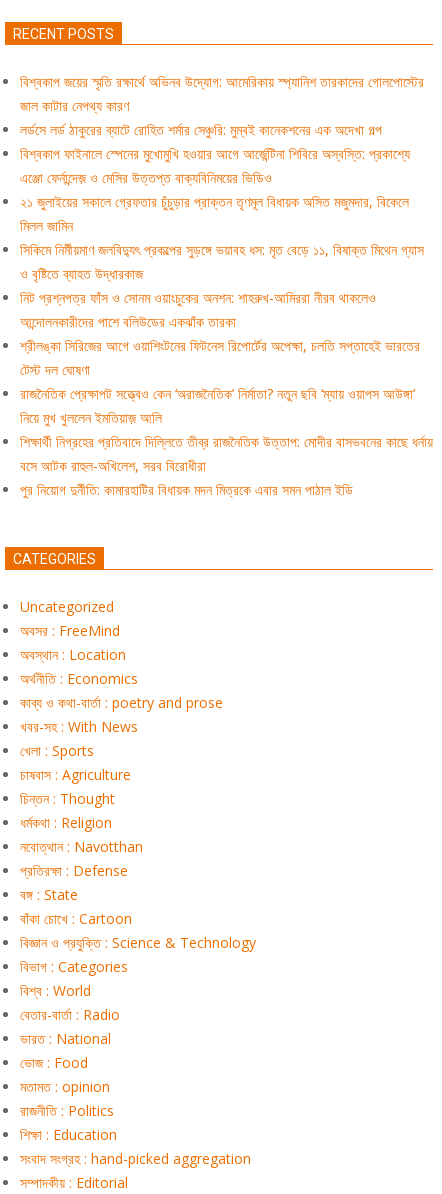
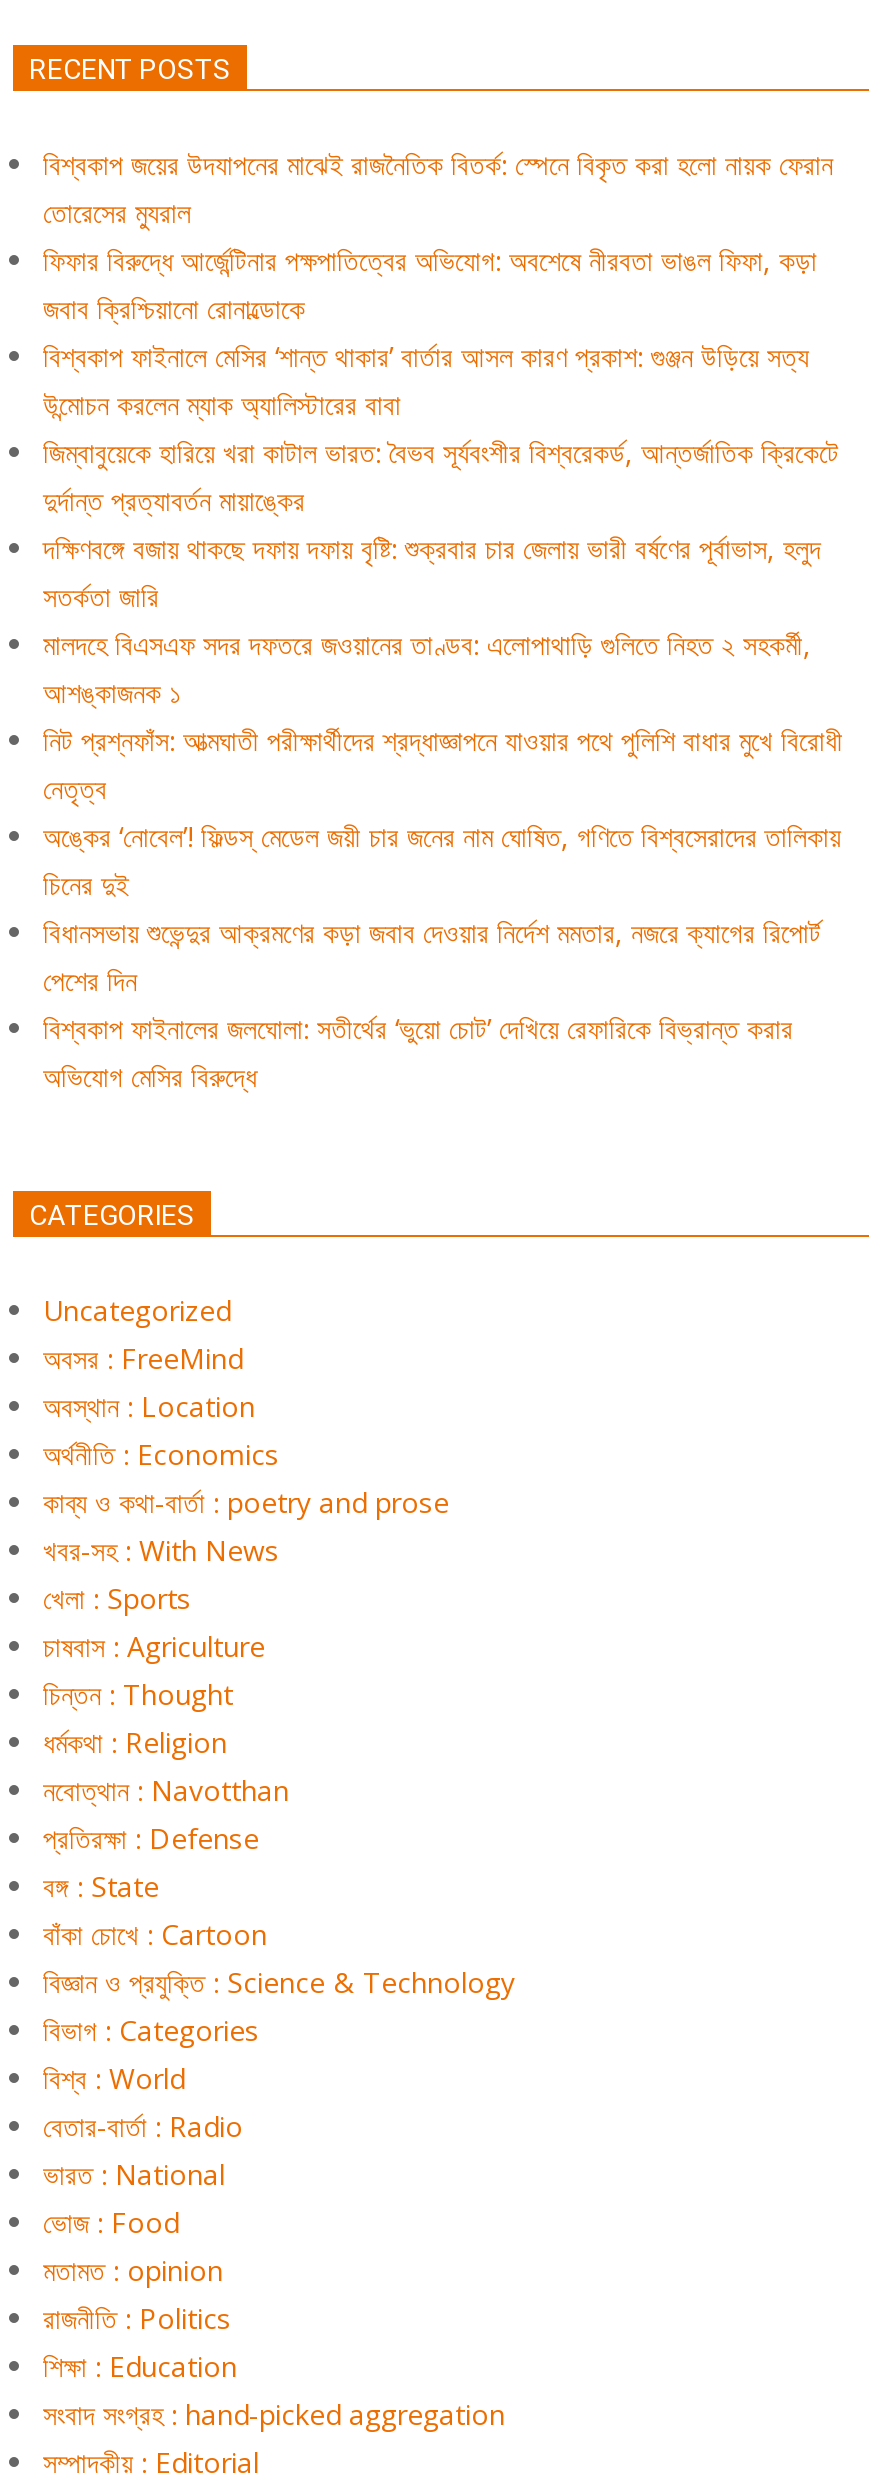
[20,72,433,499] বিশ্বকাপ জয়ের স্মৃতি রক্ষার্থে অভিনব উদ্যোগ: আমেরিকায় স্প্যানিশ তারকাদের গোলপোস্টের | জাল কাটার নেপথ্য কারণ | লর্ডসে লর্ড ঠাকুরের ব্যাটে রোহিত শর্মার সেঞ্চুরি: মুম্বই কানেকশনের এক অদেখা গল্প | বিশ্বকাপ ফাইনালে স্পেনের মুখোমুখি হওয়ার আগে আর্জেন্টিনা শিবিরে অস্বস্তি: প্রকাশ্যে | এঞ্জো ফের্নান্দেজ় ও মেসির উত্তপ্ত বাক্যবিনিময়ের ভিডিও | ২১ জুলাইয়ের সকালে গ্রেফতার চুঁচুড়ার প্রাক্তন তৃণমূল বিধায়ক অসিত মজুমদার, বিকেলে | মিলল জামিন | সিকিমে নির্মীয়মাণ জলবিদ্যুৎ প্রকল্পের সুড়ঙ্গে ভয়াবহ ধস: মৃত বেড়ে ১১, বিষাক্ত মিথেন গ্যাস | ও বৃষ্টিতে ব্যাহত উদ্ধারকাজ | নিট প্রশ্নপত্র ফাঁস ও সোনম ওয়াংচুকের অনশন: শাহরুখ-আমিররা নীরব থাকলেও | আন্দোলনকারীদের পাশে বলিউডের একঝাঁক তারকা | শ্রীলঙ্কা সিরিজের আগে ওয়াশিংটনের ফিটনেস রিপোর্টের অপেক্ষা, চলতি সপ্তাহেই ভারতের | টেস্ট দল ঘোষণা | রাজনৈতিক প্রেক্ষাপট সত্ত্বেও কেন ‘অরাজনৈতিক’ নির্মাতা? নতুন ছবি ‘ম্যায় ওয়াপস আউঙ্গা’ | নিয়ে মুখ খুললেন ইমতিয়াজ় আলি | শিক্ষার্থী নিগ্রহের প্রতিবাদে দিল্লিতে তীব্র রাজনৈতিক উত্তাপ: মোদীর বাসভবনের কাছে ধর্নায় | বসে আটক রাহুল-অখিলেশ, সরব বিরোধীরা | পুর নিয়োগ দুর্নীতি: কামারহাটির বিধায়ক মদন মিত্রকে এবার সমন পাঠাল ইডি -> [43,144,843,1094] বিশ্বকাপ জয়ের উদযাপনের মাঝেই রাজনৈতিক বিতর্ক: স্পেনে বিকৃত করা হলো নায়ক ফেরান | তোরেসের ম্যুরাল | ফিফার বিরুদ্ধে আর্জেন্টিনার পক্ষপাতিত্বের অভিযোগ: অবশেষে নীরবতা ভাঙল ফিফা, কড়া | জবাব ক্রিশ্চিয়ানো রোনাল্ডোকে | বিশ্বকাপ ফাইনালে মেসির ‘শান্ত থাকার’ বার্তার আসল কারণ প্রকাশ: গুঞ্জন উড়িয়ে সত্য | উন্মোচন করলেন ম্যাক অ্যালিস্টারের বাবা | জিম্বাবুয়েকে হারিয়ে খরা কাটাল ভারত: বৈভব সূর্যবংশীর বিশ্বরেকর্ড, আন্তর্জাতিক ক্রিকেটে | দুর্দান্ত প্রত্যাবর্তন মায়াঙ্কের | দক্ষিণবঙ্গে বজায় থাকছে দফায় দফায় বৃষ্টি: শুক্রবার চার জেলায় ভারী বর্ষণের পূর্বাভাস, হলুদ | সতর্কতা জারি | মালদহে বিএসএফ সদর দফতরে জওয়ানের তাণ্ডব: এলোপাথাড়ি গুলিতে নিহত ২ সহকর্মী, | আশঙ্কাজনক ১ | নিট প্রশ্নফাঁস: আত্মঘাতী পরীক্ষার্থীদের শ্রদ্ধাজ্ঞাপনে যাওয়ার পথে পুলিশি বাধার মুখে বিরোধী | নেতৃত্ব | অঙ্কের ‘নোবেল’! ফিল্ডস্‌ মেডেল জয়ী চার জনের নাম ঘোষিত, গণিতে বিশ্বসেরাদের তালিকায় | চিনের দুই | বিধানসভায় শুভেন্দুর আক্রমণের কড়া জবাব দেওয়ার নির্দেশ মমতার, নজরে ক্যাগের রিপোর্ট | পেশের দিন | বিশ্বকাপ ফাইনালের জলঘোলা: সতীর্থের ‘ভুয়ো চোট’ দেখিয়ে রেফারিকে বিভ্রান্ত করার | অভিযোগ মেসির বিরুদ্ধে

